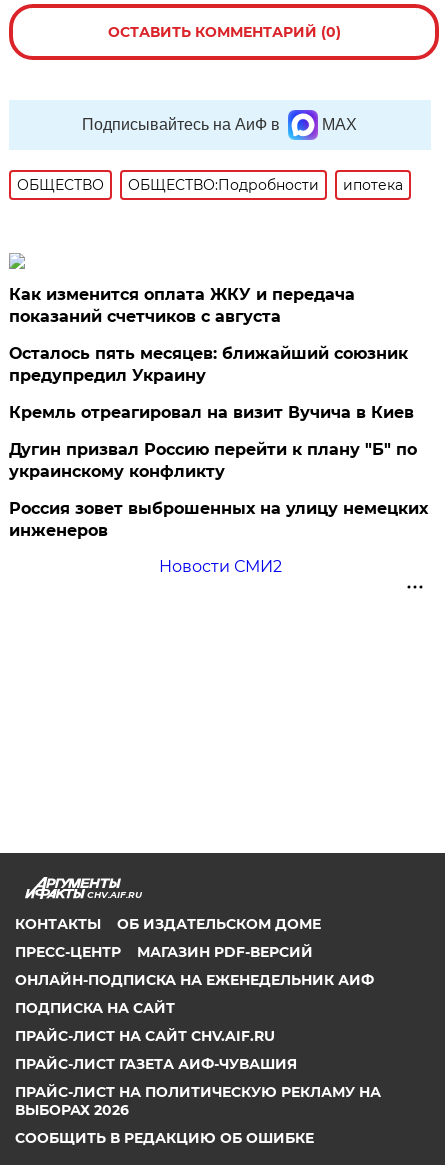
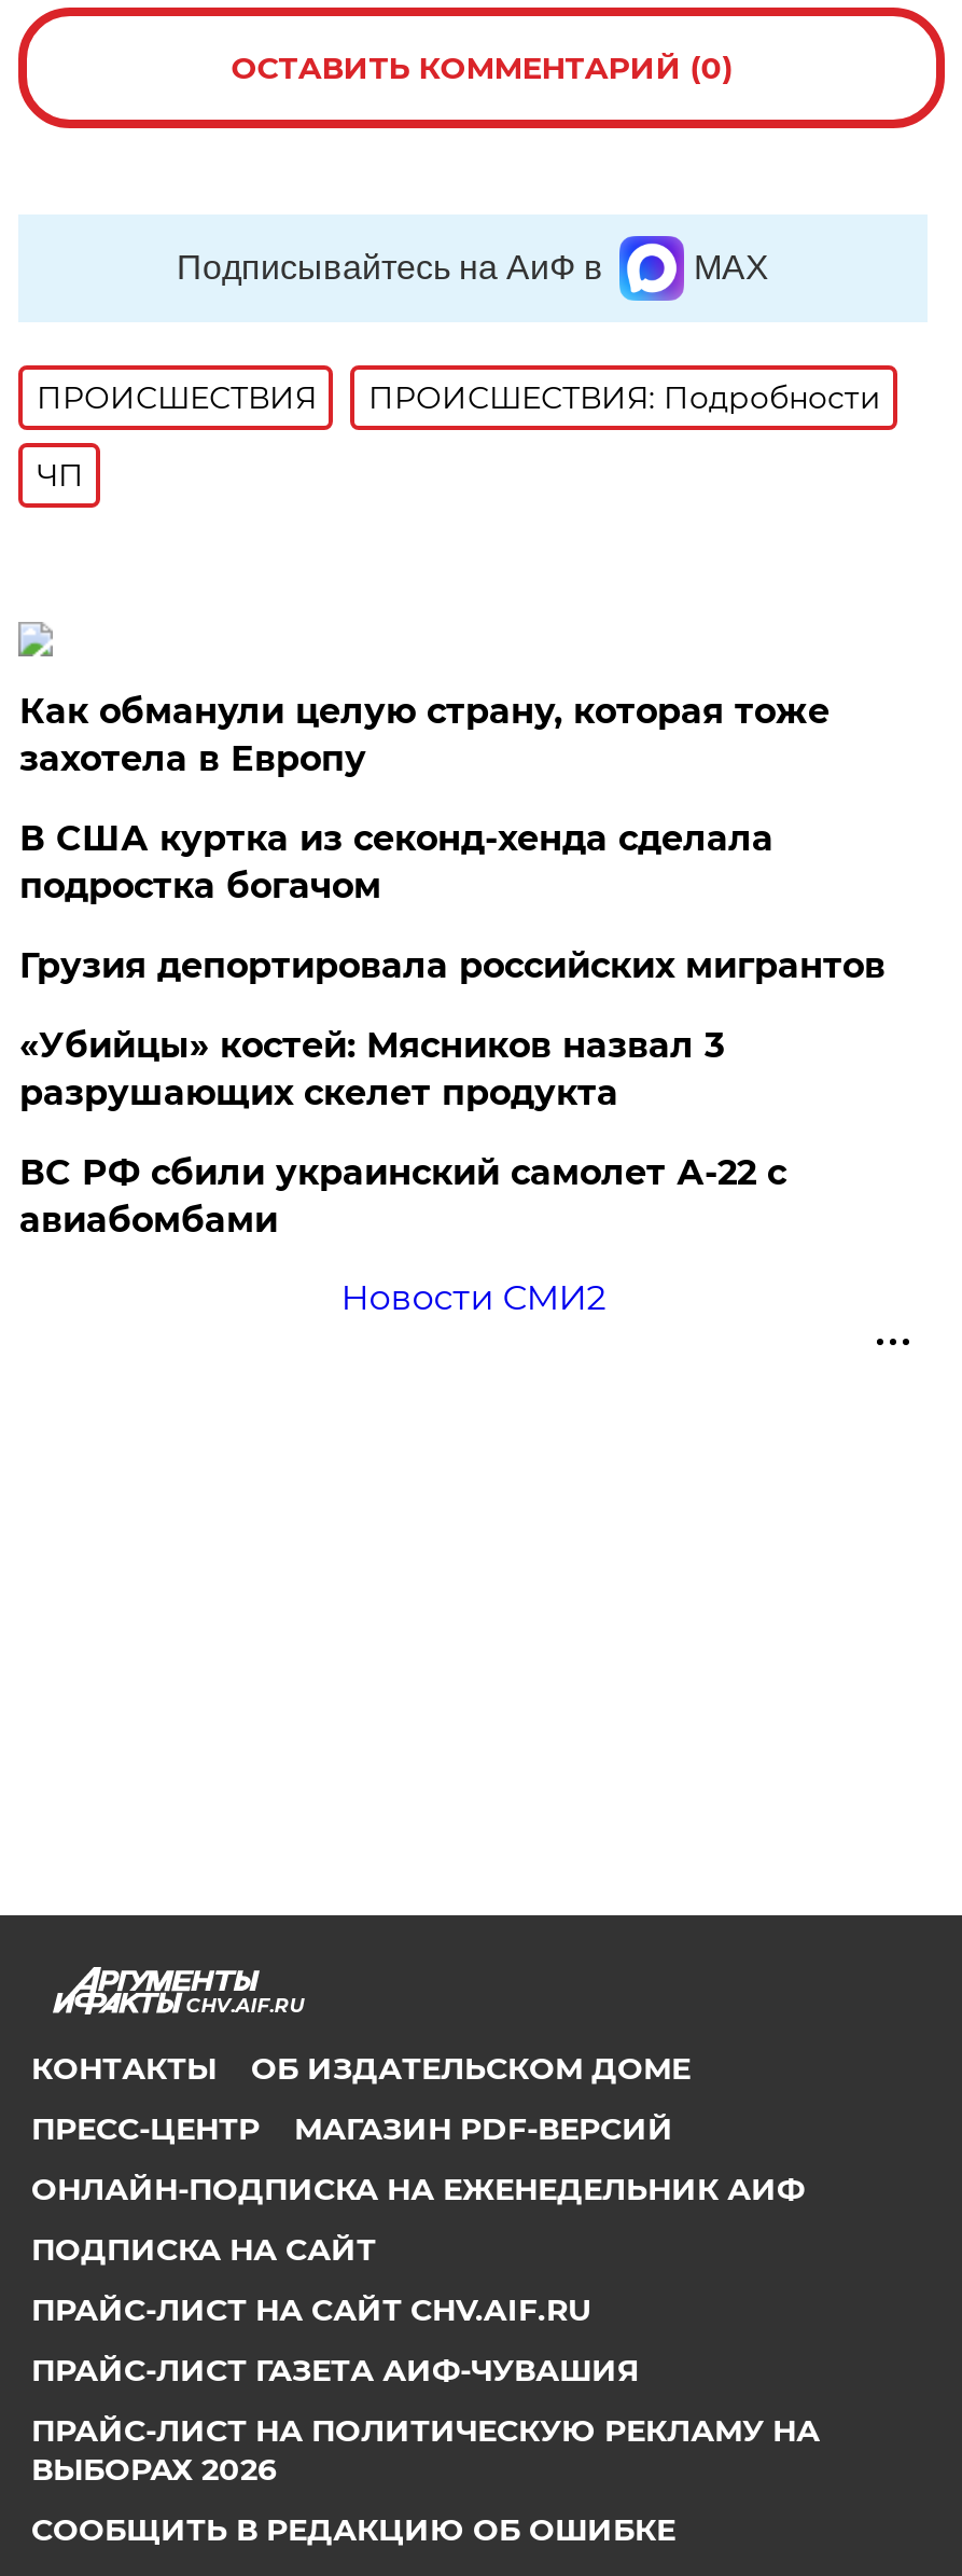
[17,176,403,194] ОБЩЕСТВО | ОБЩЕСТВО:Подробности | ипотека -> [36,378,881,495] ПРОИСШЕСТВИЯ | ПРОИСШЕСТВИЯ: Подробности | ЧП
[9,285,428,540] Как изменится оплата ЖКУ и передача | показаний счетчиков с августа | Осталось пять месяцев: ближайший союзник | предупредил Украину | Кремль отреагировал на визит Вучича в Киев | Дугин призвал Россию перейти к плану "Б" по | украинскому конфликту | Россия зовет выброшенных на улицу немецких | инженеров -> [19,691,885,1240] Как обманули целую страну, которая тоже | захотела в Европу | В США куртка из секонд-хенда сделала | подростка богачом | Грузия депортировала российских мигрантов | «Убийцы» костей: Мясников назвал 3 | разрушающих скелет продукта | ВС РФ сбили украинский самолет А-22 с | авиабомбами

